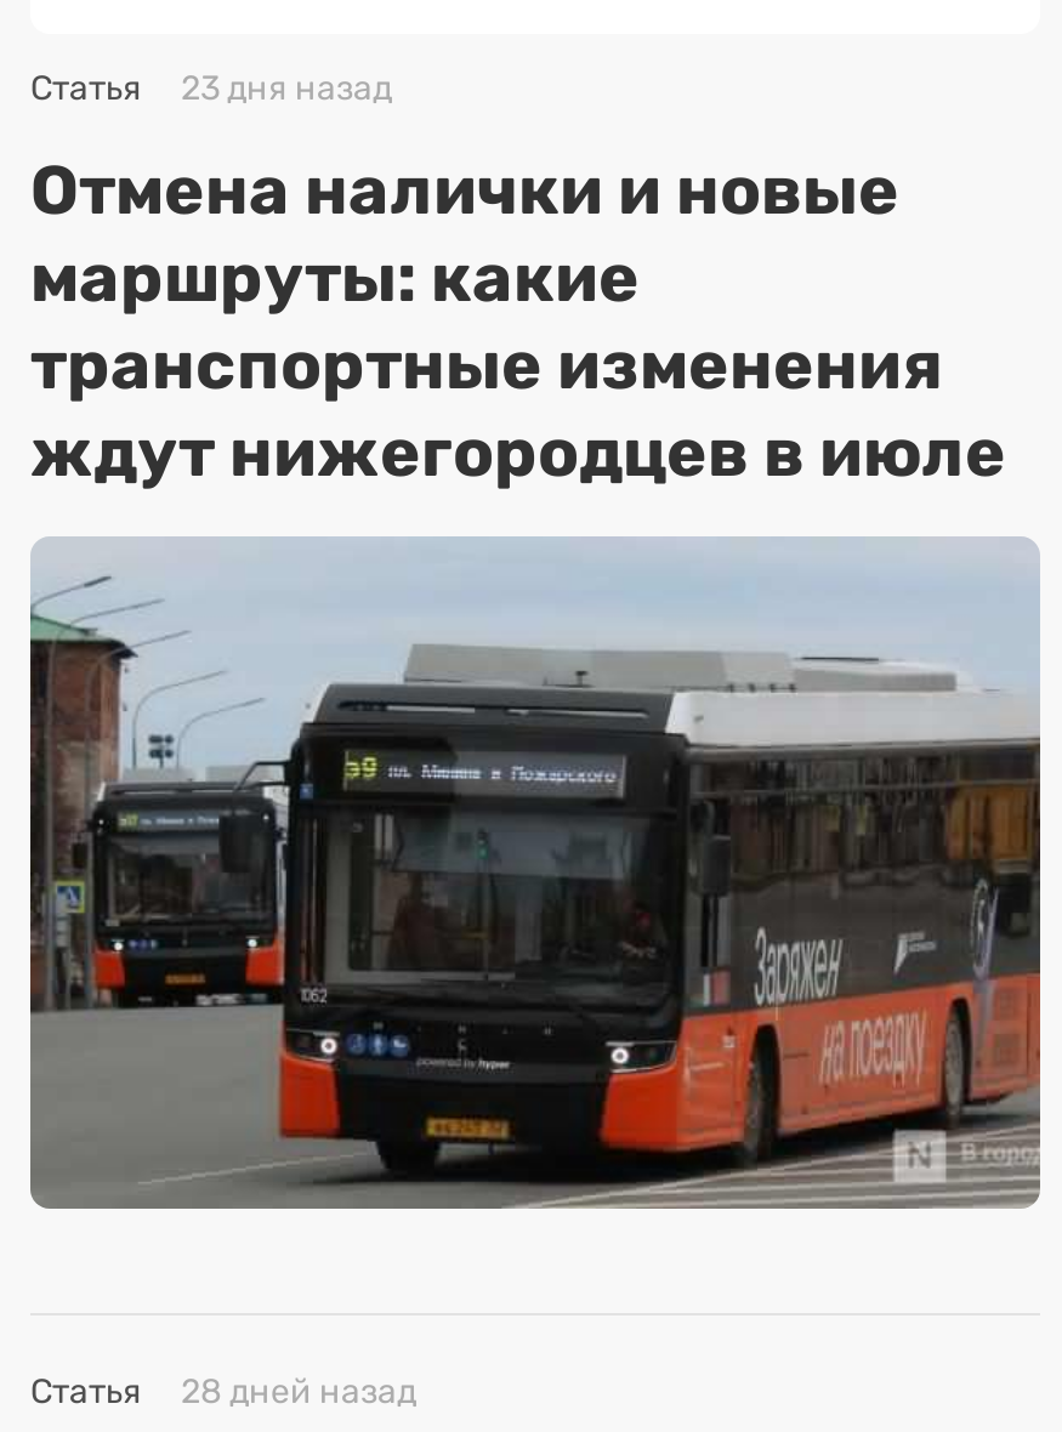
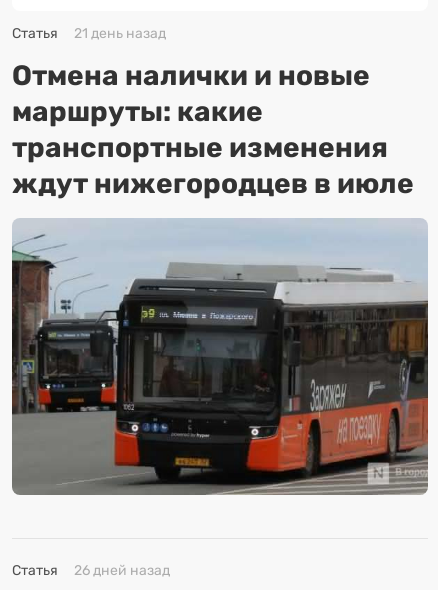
[30,68,392,109] Статья 23 дня назад -> [12,25,166,42] Статья 21 день назад
[30,1372,416,1414] Статья 28 дней назад -> [12,562,170,579] Статья 26 дней назад

